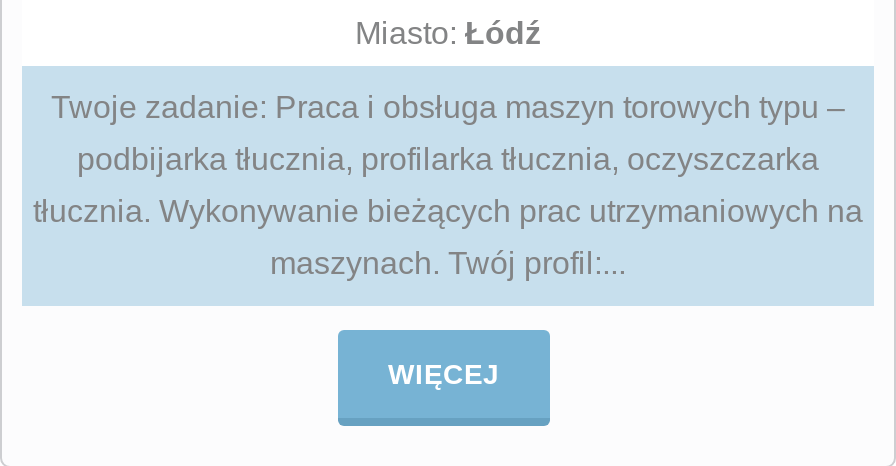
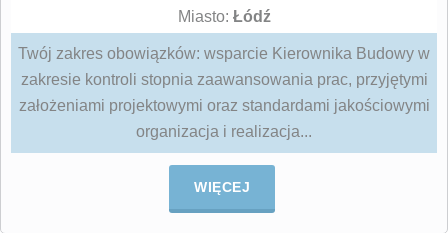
[51,90,845,124] Twoje zadanie: Praca i obsługa maszyn torowych typu – -> [18,45,430,62] Twój zakres obowiązków: wsparcie Kierownika Budowy w
[77,142,819,176] podbijarka tłucznia, profilarka tłucznia, oczyszczarka -> [20,71,427,88] zakresie kontroli stopnia zaawansowania prac, przyjętymi
[33,194,863,228] tłucznia. Wykonywanie bieżących prac utrzymaniowych na -> [18,97,429,114] założeniami projektowymi oraz standardami jakościowymi
[270,246,626,280] maszynach. Twój profil:... -> [136,123,312,140] organizacja i realizacja...

